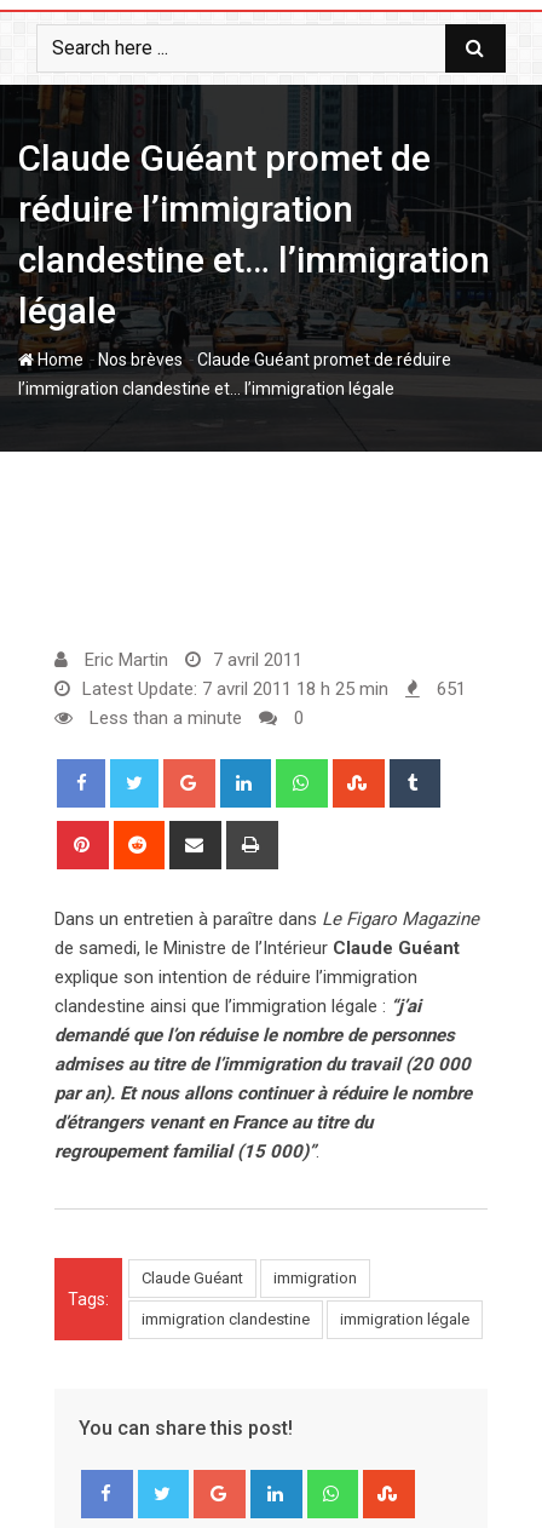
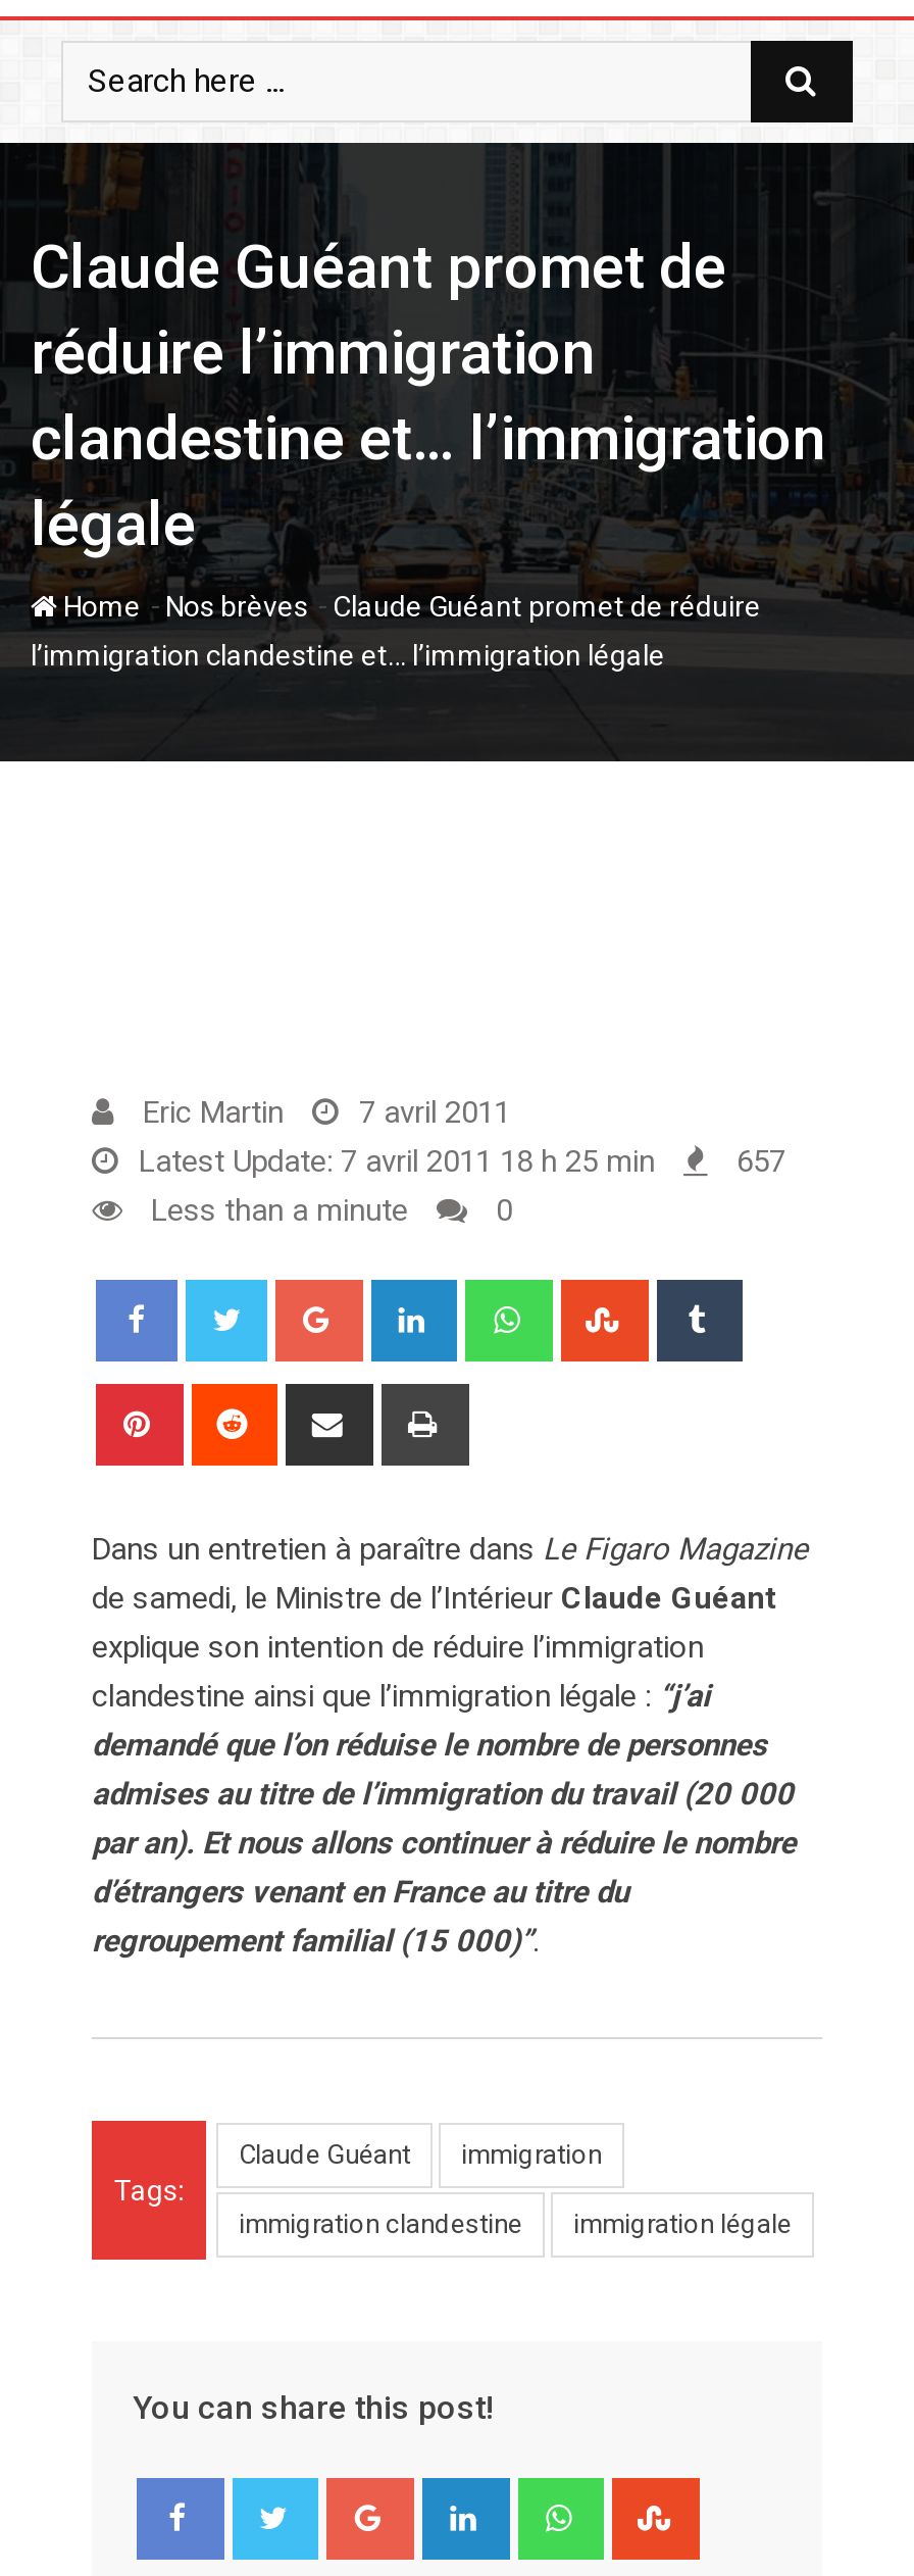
[82,678,466,700] Latest Update: 7 avril 2011 18 h 25 min 651 -> [139,1143,785,1179] Latest Update: 7 avril 2011 18 h 25 min 657

